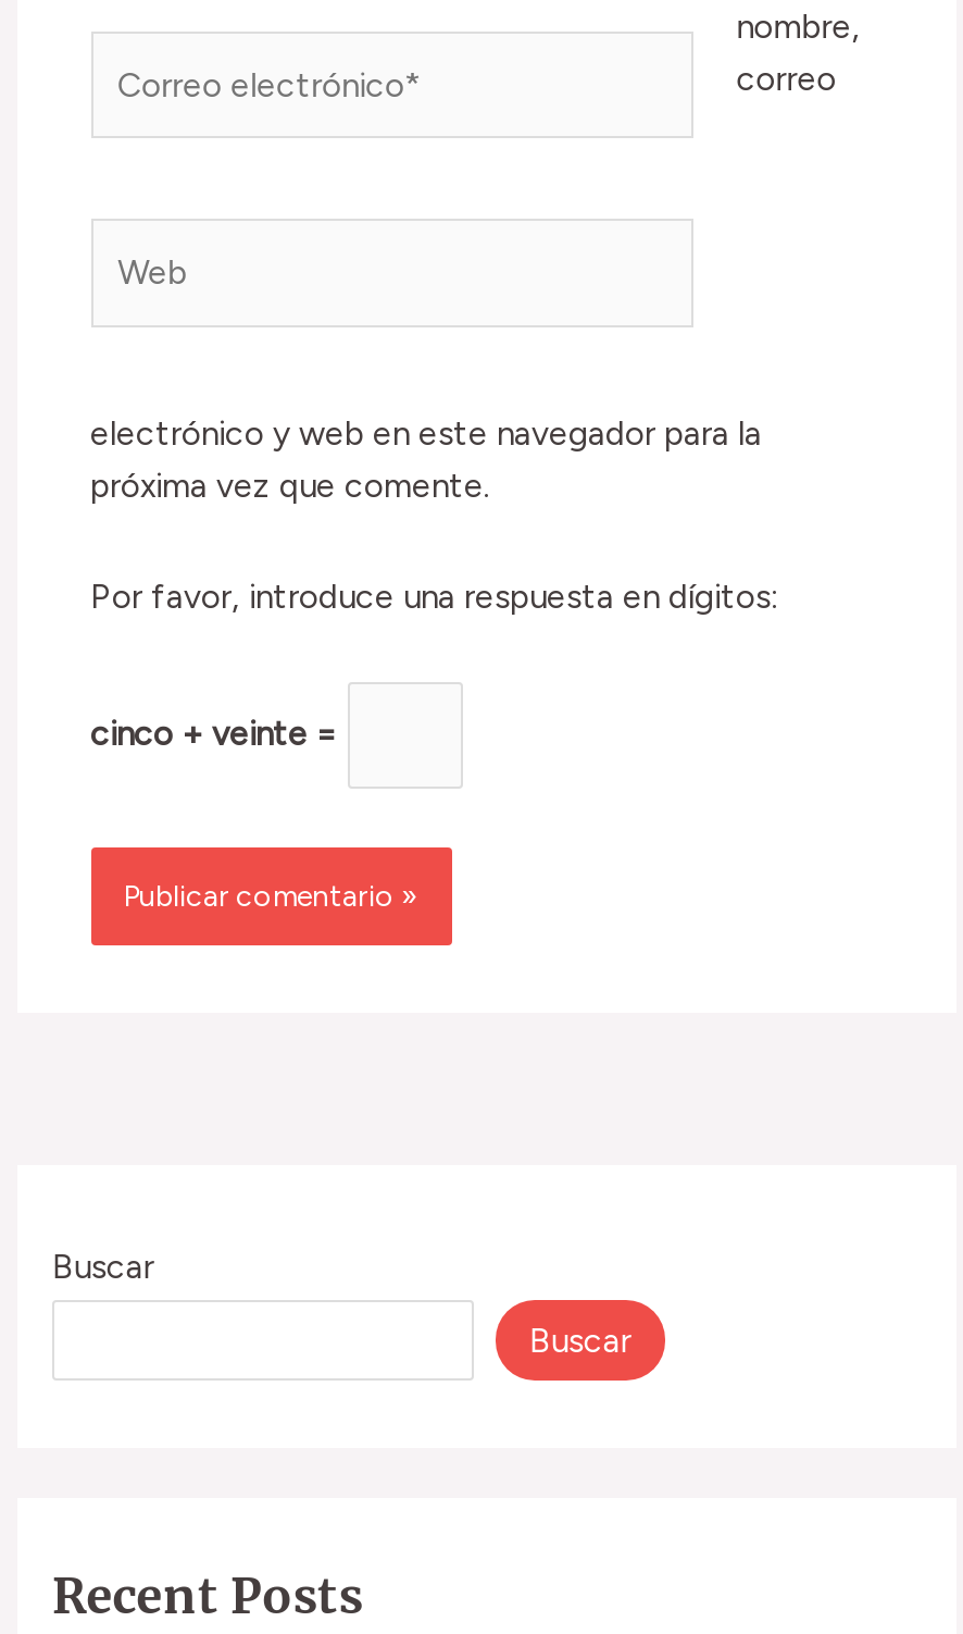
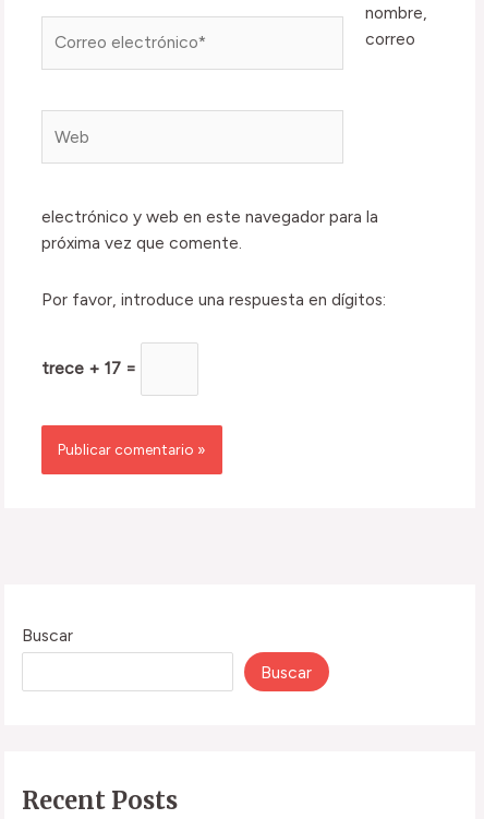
[90,714,347,756] cinco + veinte = -> [41,358,140,379] trece + 17 =

